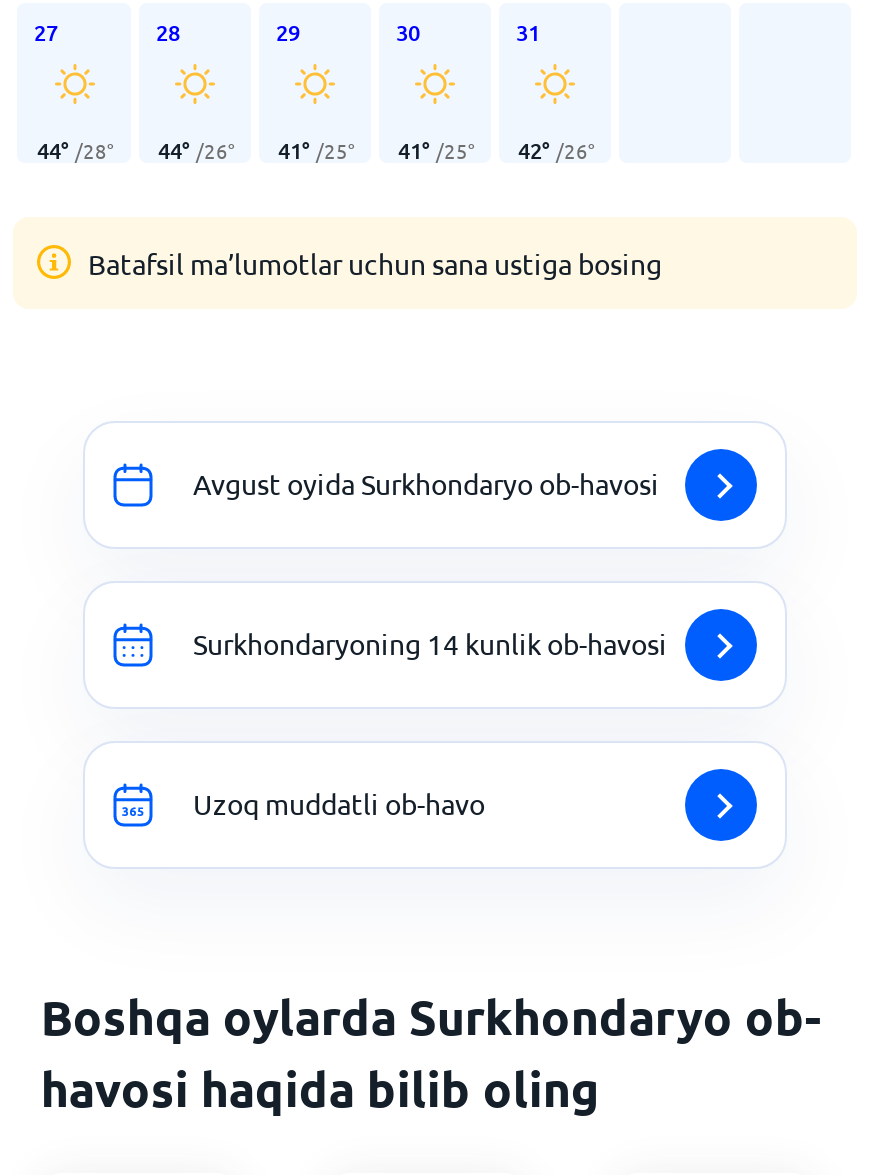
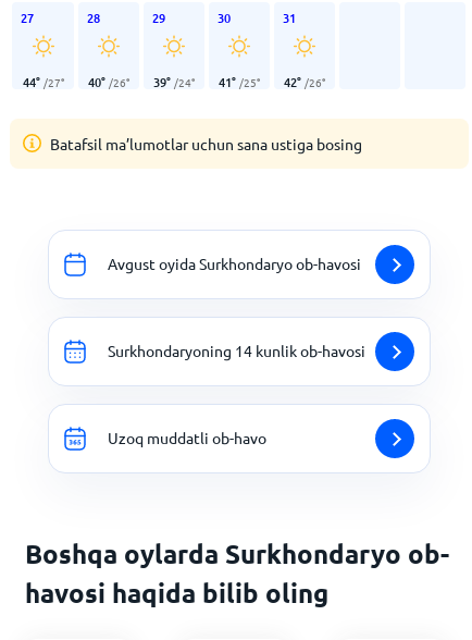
[37,132,113,166] 44 ° / 28° -> [23,72,64,91] 44 ° / 27°
[158,132,234,166] 44 ° / 26° -> [89,72,130,91] 40 ° / 26°
[278,132,354,166] 41 ° / 25° -> [154,72,195,91] 39 ° / 24°

